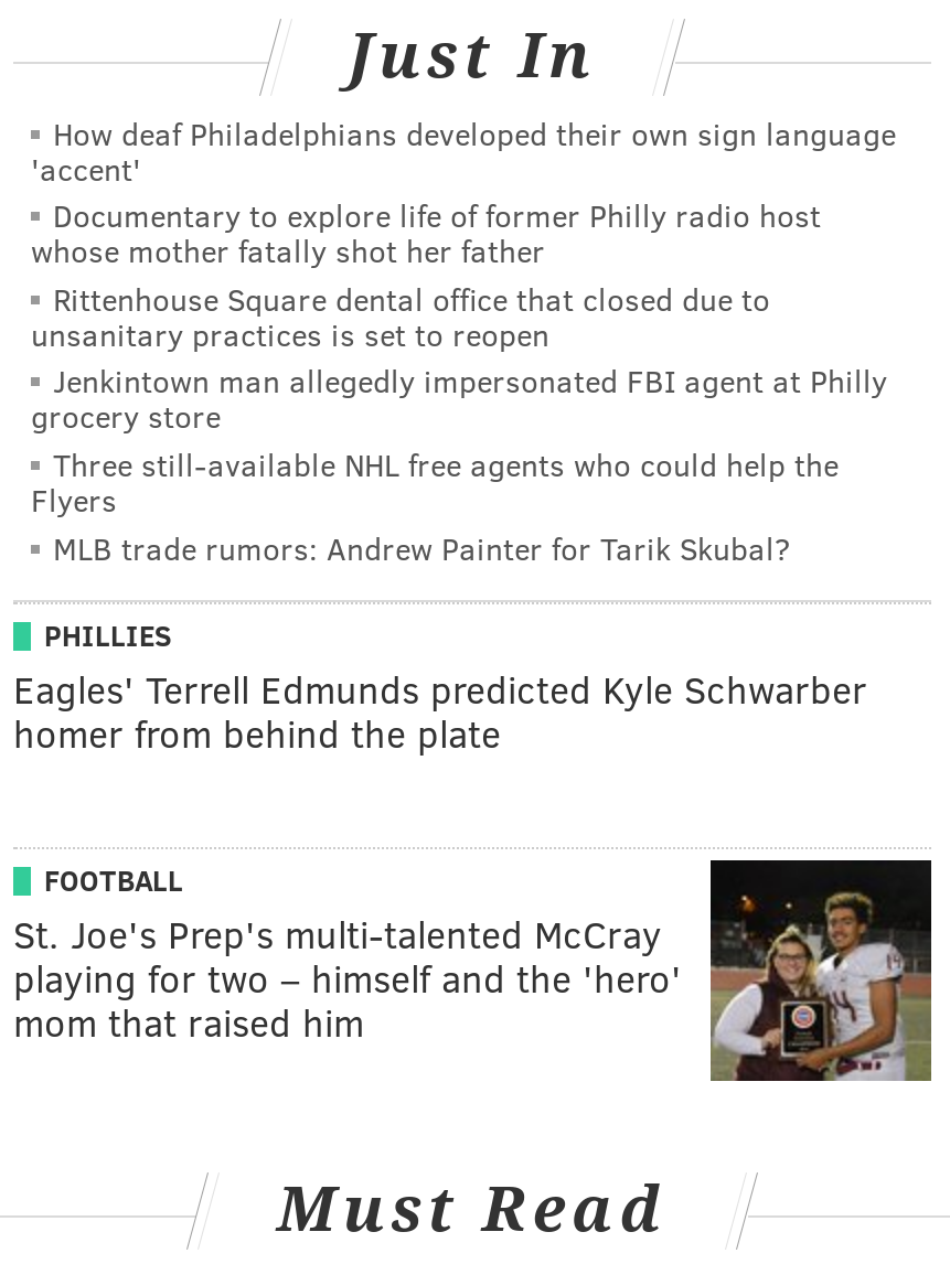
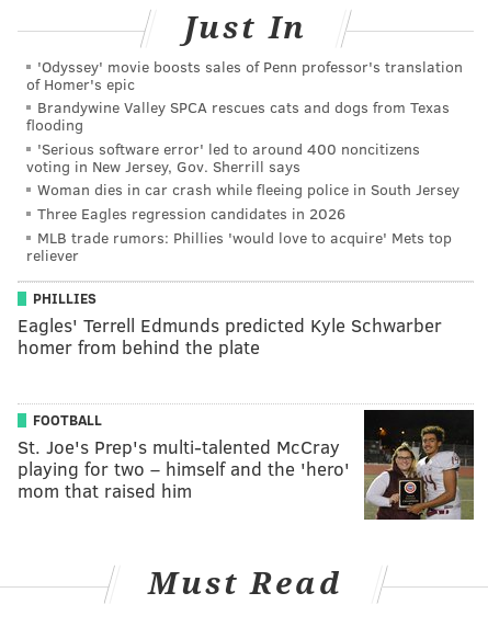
[31,112,896,568] How deaf Philadelphians developed their own sign language | 'accent' | Documentary to explore life of former Philly radio host | whose mother fatally shot her father | Rittenhouse Square dental office that closed due to | unsanitary practices is set to reopen | Jenkintown man allegedly impersonated FBI agent at Philly | grocery store | Three still-available NHL free agents who could help the | Flyers | MLB trade rumors: Andrew Painter for Tarik Skubal? -> [26,56,463,265] 'Odyssey' movie boosts sales of Penn professor's translation | of Homer's epic | Brandywine Valley SPCA rescues cats and dogs from Texas | flooding | 'Serious software error' led to around 400 noncitizens | voting in New Jersey, Gov. Sherrill says | Woman dies in car crash while fleeing police in South Jersey | Three Eagles regression candidates in 2026 | MLB trade rumors: Phillies 'would love to acquire' Mets top | reliever

